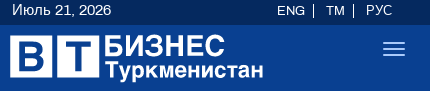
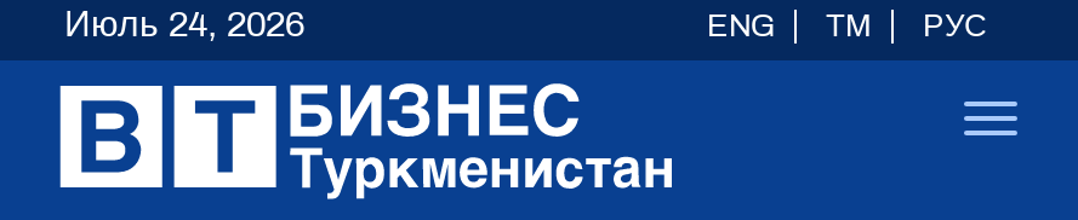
[12,2,111,18] Июль 21, 2026 -> [64,5,304,44] Июль 24, 2026

